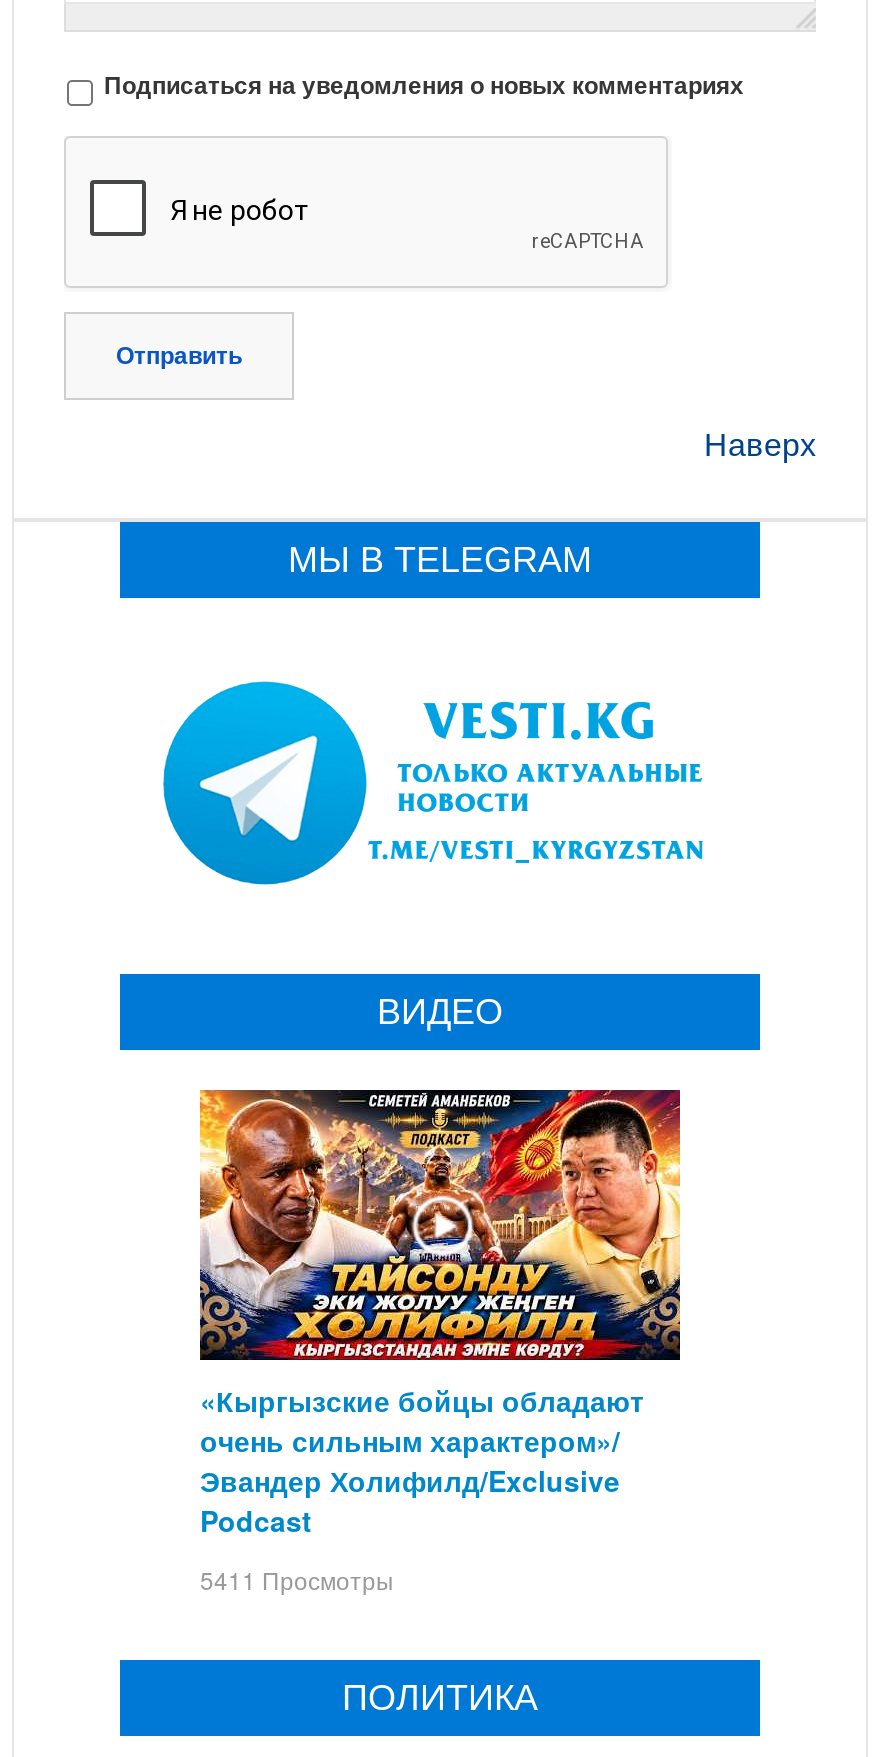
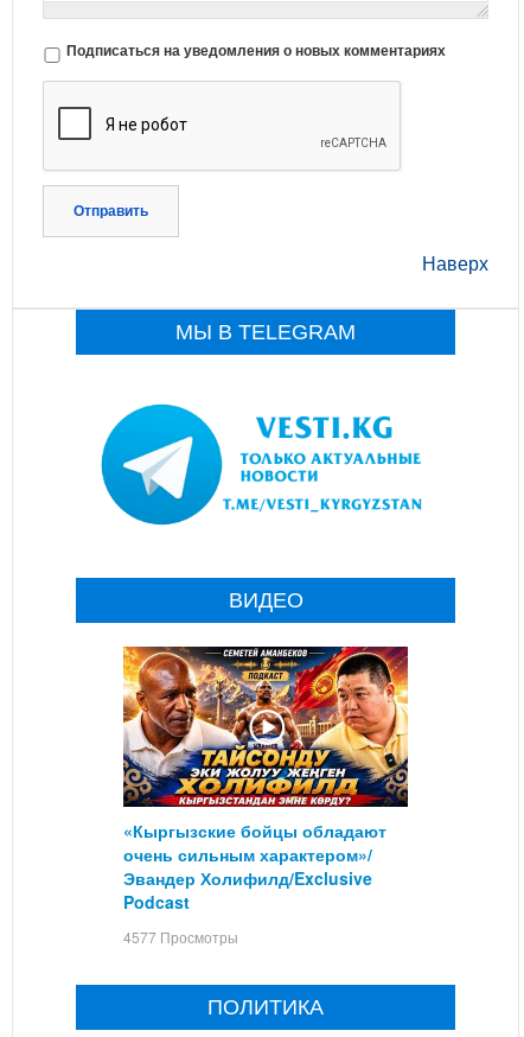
[200,1562,394,1596] 5411 Просмотры -> [123,926,238,947] 4577 Просмотры

